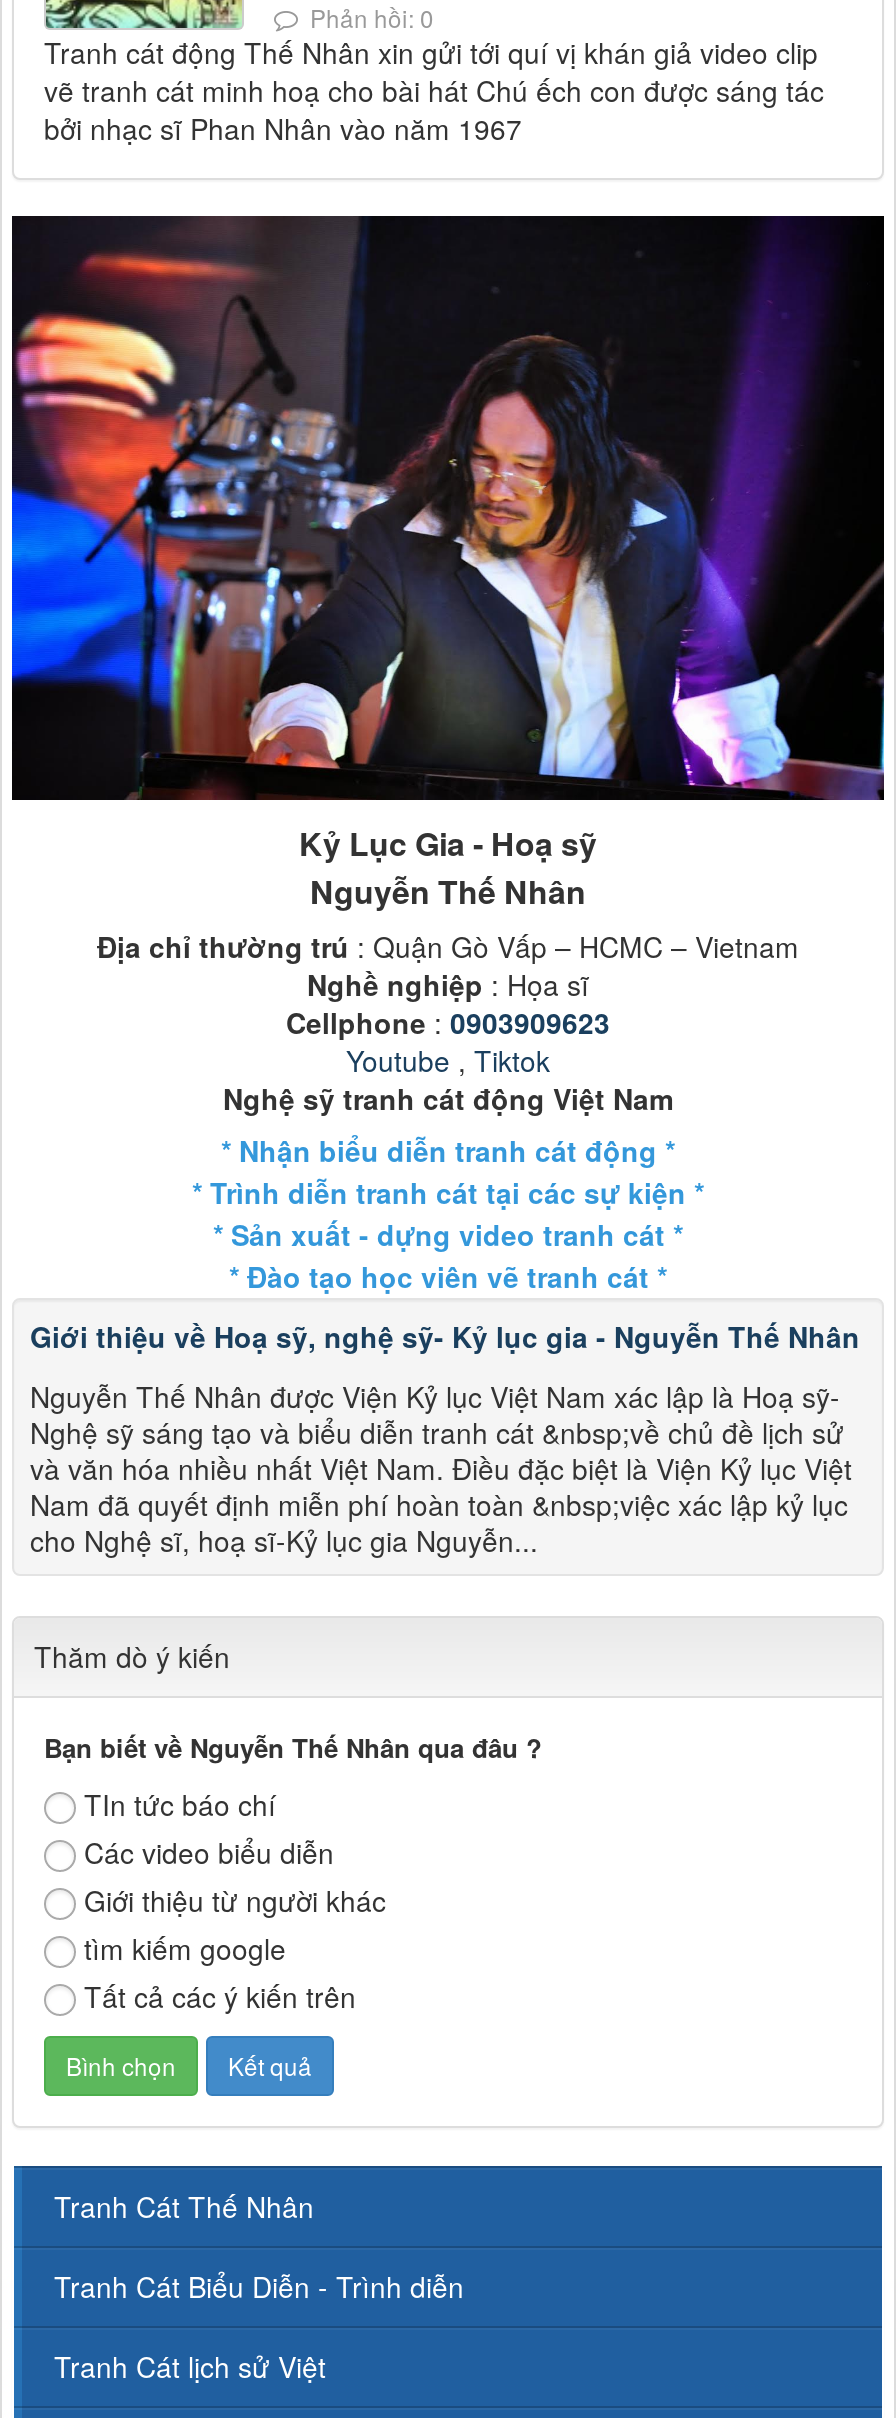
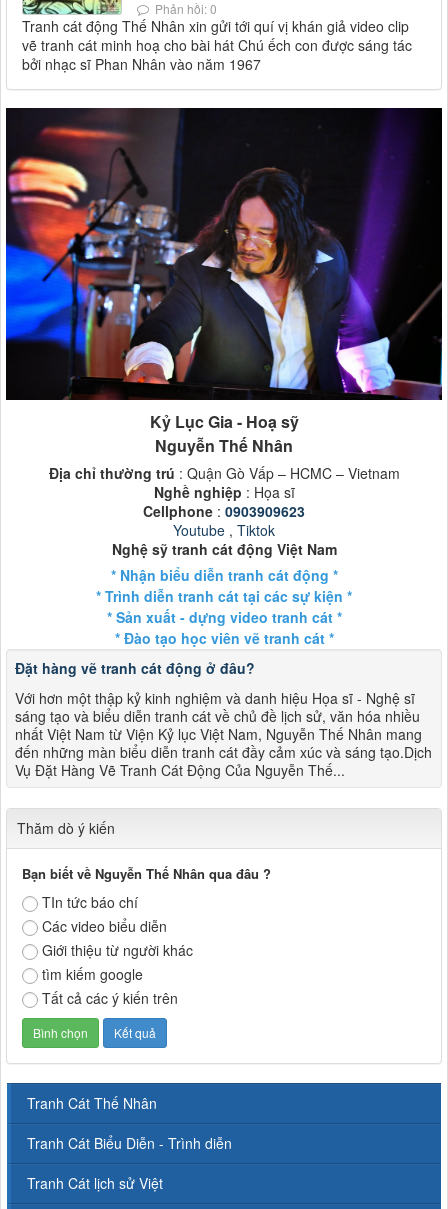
[30,1316,860,1356] Giới thiệu về Hoạ sỹ, nghệ sỹ- Kỷ lục gia - Nguyễn Thế Nhân -> [15,658,255,678] Đặt hàng vẽ tranh cát động ở đâu?
[30,1376,852,1560] Nguyễn Thế Nhân được Viện Kỷ lục Việt Nam xác lập là Hoạ sỹ- | Nghệ sỹ sáng tạo và biểu diễn tranh cát &nbsp;về chủ đề lịch sử | và văn hóa nhiều nhất Việt Nam. Điều đặc biệt là Viện Kỷ lục Việt | Nam đã quyết định miễn phí hoàn toàn &nbsp;việc xác lập kỷ lục | cho Nghệ sĩ, hoạ sĩ-Kỷ lục gia Nguyễn... -> [15,688,432,780] Với hơn một thập kỷ kinh nghiệm và danh hiệu Họa sĩ - Nghệ sĩ | sáng tạo và biểu diễn tranh cát về chủ đề lịch sử, văn hóa nhiều | nhất Việt Nam từ Viện Kỷ lục Việt Nam, Nguyễn Thế Nhân mang | đến những màn biểu diễn tranh cát đầy cảm xúc và sáng tạo.Dịch | Vụ Đặt Hàng Vẽ Tranh Cát Động Của Nguyễn Thế...

